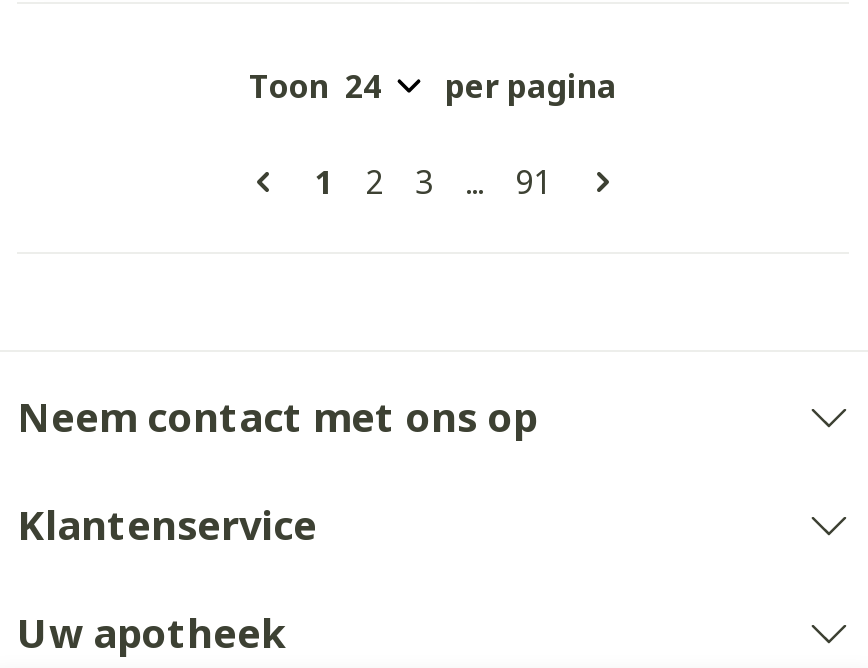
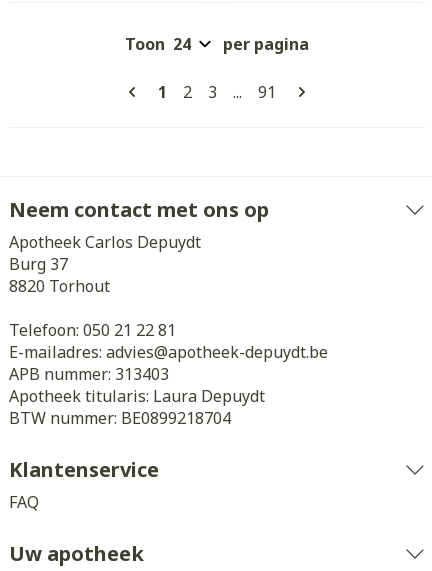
none -> [9,231,328,429] Apotheek Carlos Depuydt | Burg 37 | 8820 Torhout | Telefoon: 050 21 22 81 | E-mailadres: advies@apotheek-depuydt.be | APB nummer: 313403 | Apotheek titularis: Laura Depuydt | BTW nummer: BE0899218704
none -> [9,491,39,513] FAQ

